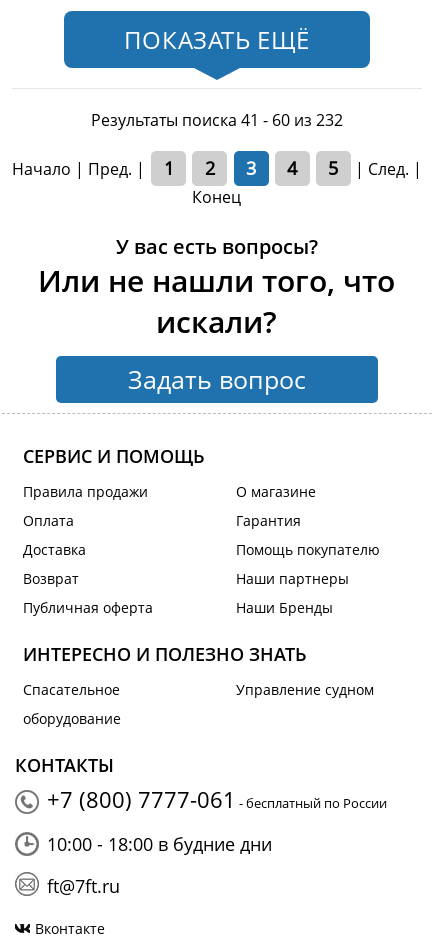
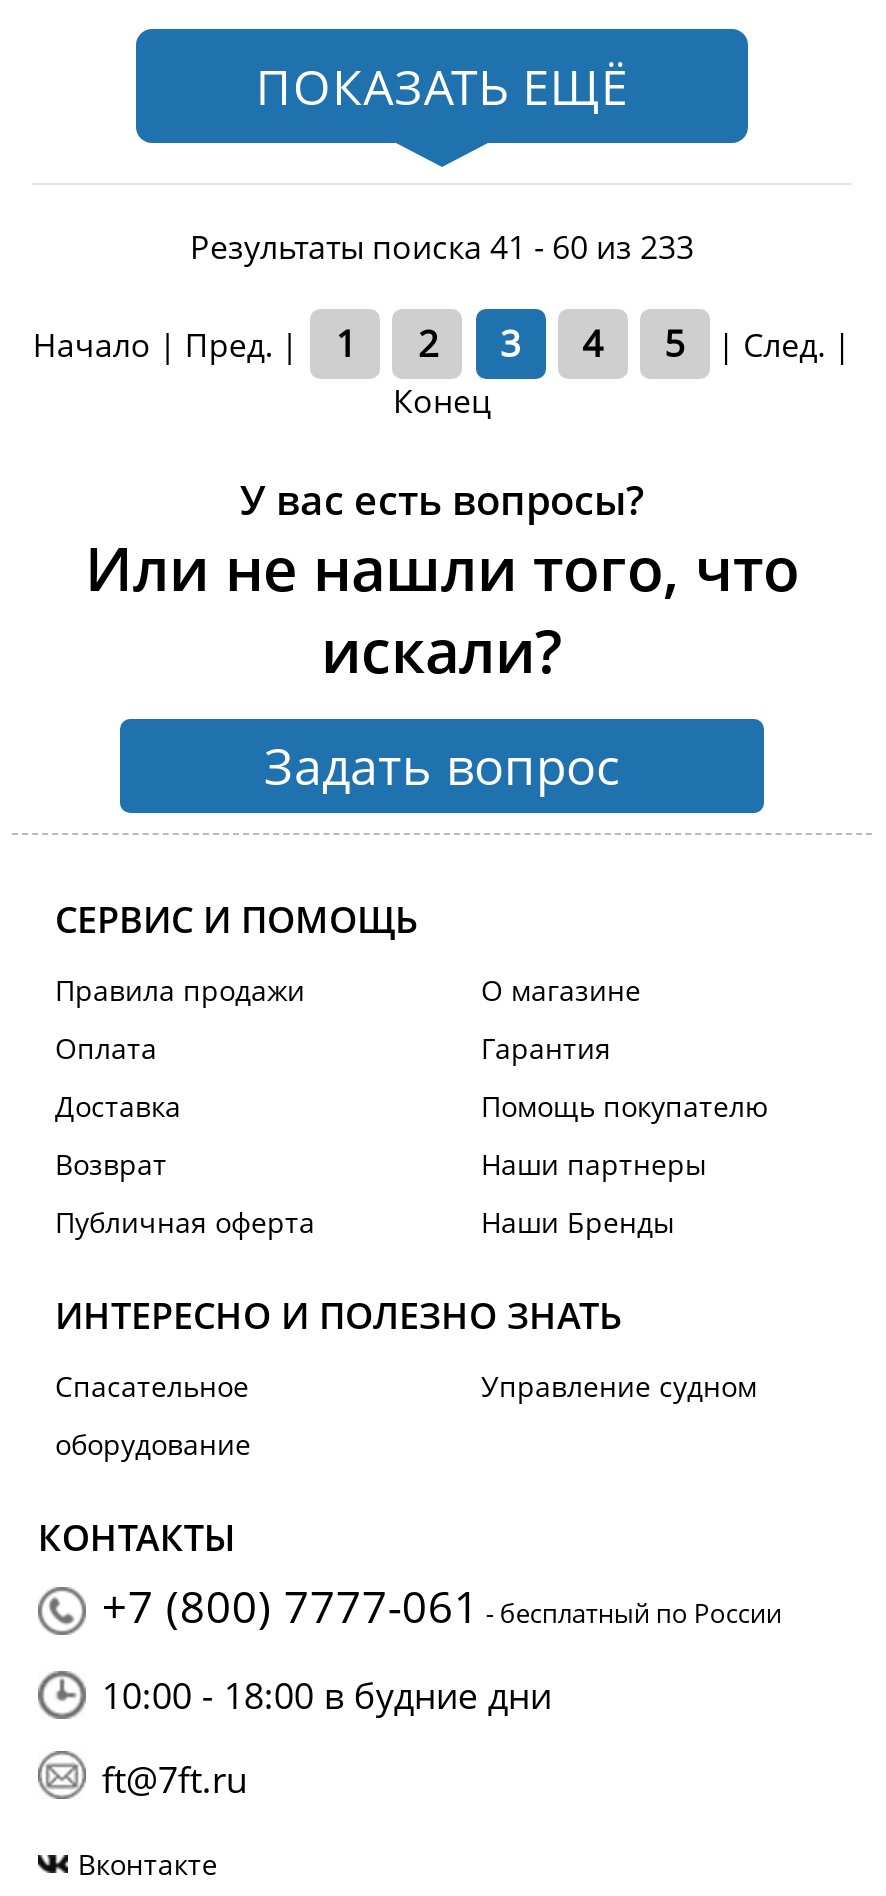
[91,109,343,131] Результаты поиска 41 - 60 из 232 -> [190,225,694,269] Результаты поиска 41 - 60 из 233

